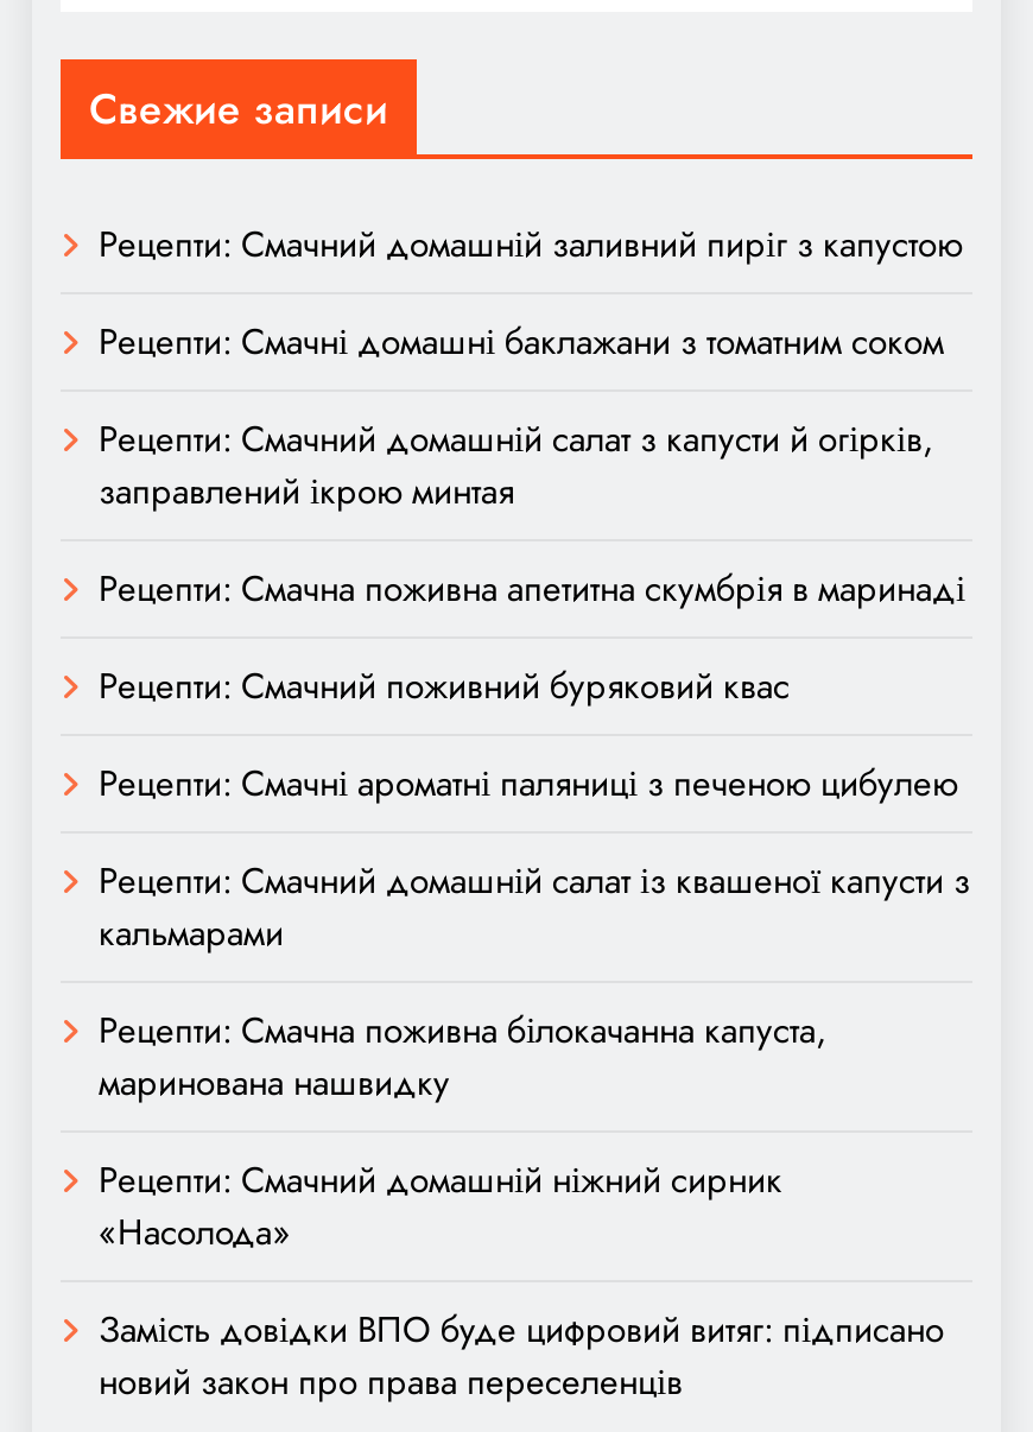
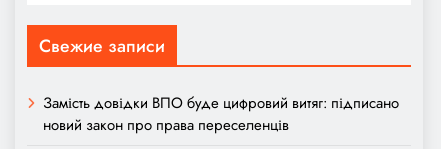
[99,219,970,1259] Рецепти: Смачний домашній заливний пиріг з капустою | Рецепти: Смачні домашні баклажани з томатним соком | Рецепти: Смачний домашній салат з капусти й огірків, | заправлений ікрою минтая | Рецепти: Смачна поживна апетитна скумбрія в маринаді | Рецепти: Смачний поживний буряковий квас | Рецепти: Смачні ароматні паляниці з печеною цибулею | Рецепти: Смачний домашній салат із квашеної капусти з | кальмарами | Рецепти: Смачна поживна білокачанна капуста, | маринована нашвидку | Рецепти: Смачний домашній ніжний сирник | «Насолода» -> none

